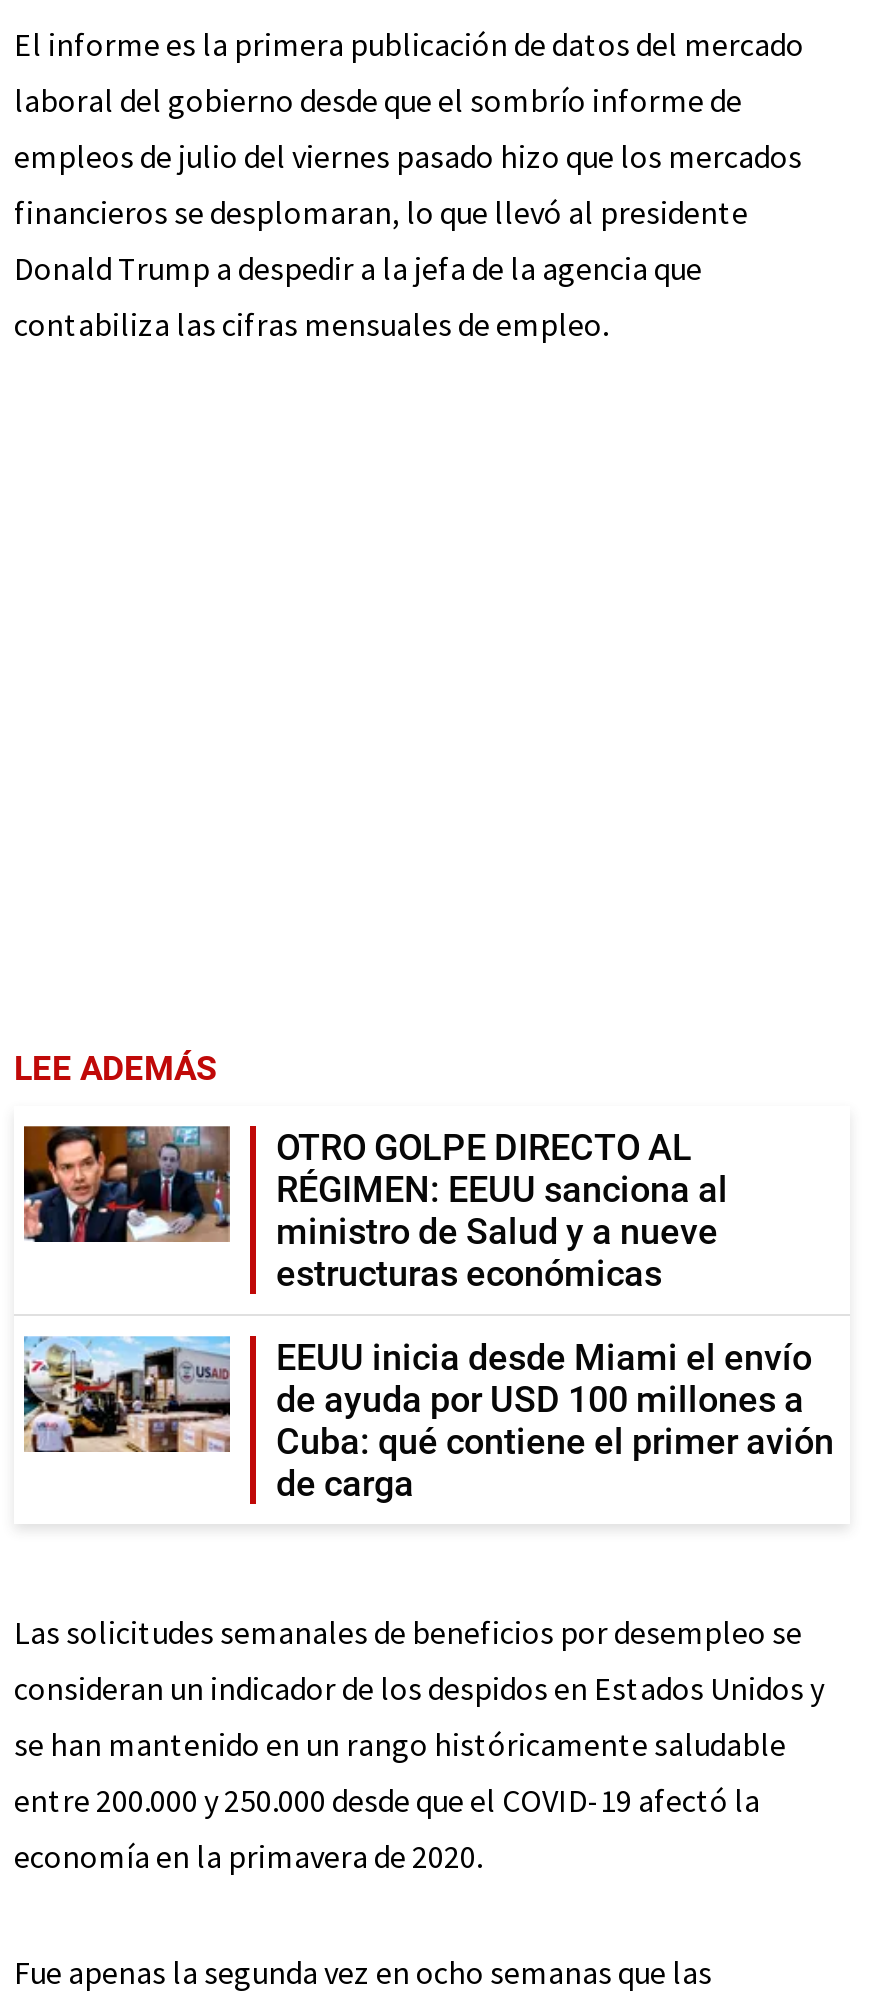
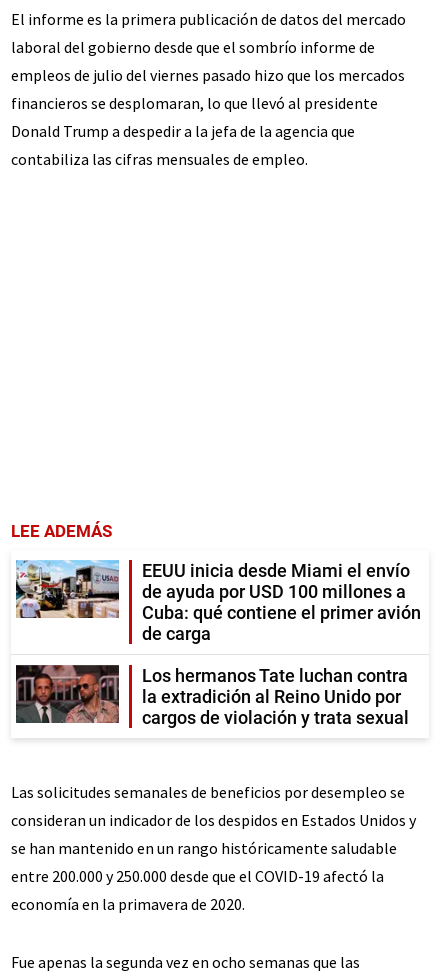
[22,1124,728,1294] [image] | OTRO GOLPE DIRECTO AL | RÉGIMEN: EEUU sanciona al | ministro de Salud y a nueve | estructuras económicas -> none
moved [20,1334,834,1504] -> [14,559,421,644]: [image] | EEUU inicia desde Miami el envío | de ayuda por USD 100 millones a | Cuba: qué contiene el primer avión | de carga
none -> [15,664,409,728] [image] | Los hermanos Tate luchan contra | la extradición al Reino Unido por | cargos de violación y trata sexual

